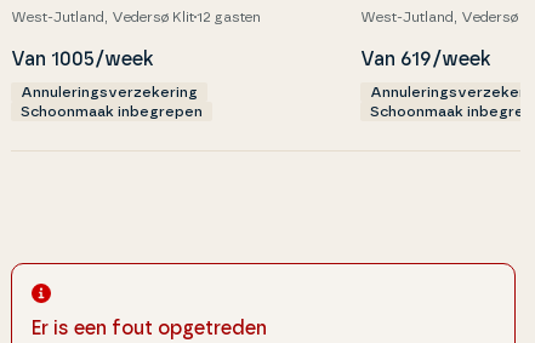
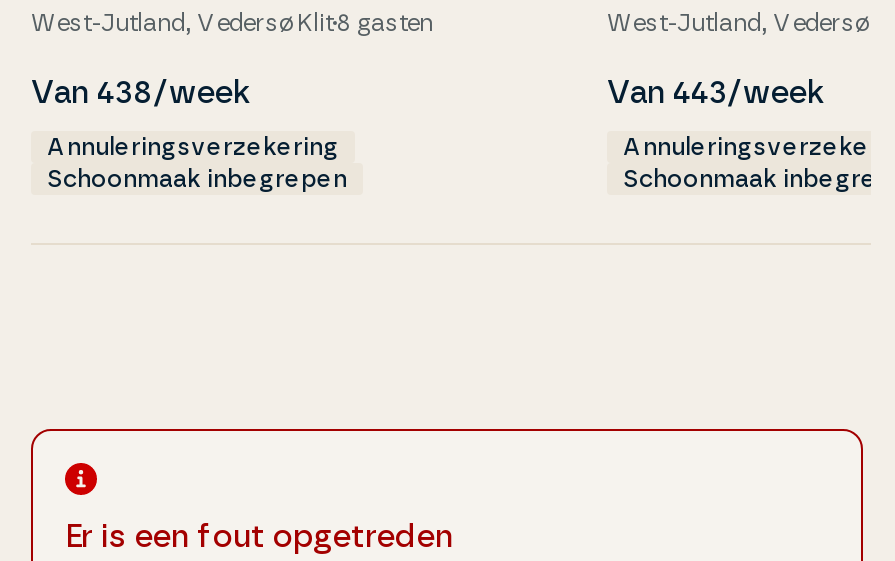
[11,10,261,25] West-Jutland, Vedersø Klit 12 gasten -> [31,12,433,36] West-Jutland, Vedersø Klit 8 gasten
[11,50,154,69] Van 1005/week -> [31,78,251,110] Van 438/week
[360,50,491,69] Van 619/week -> [607,78,825,110] Van 443/week

